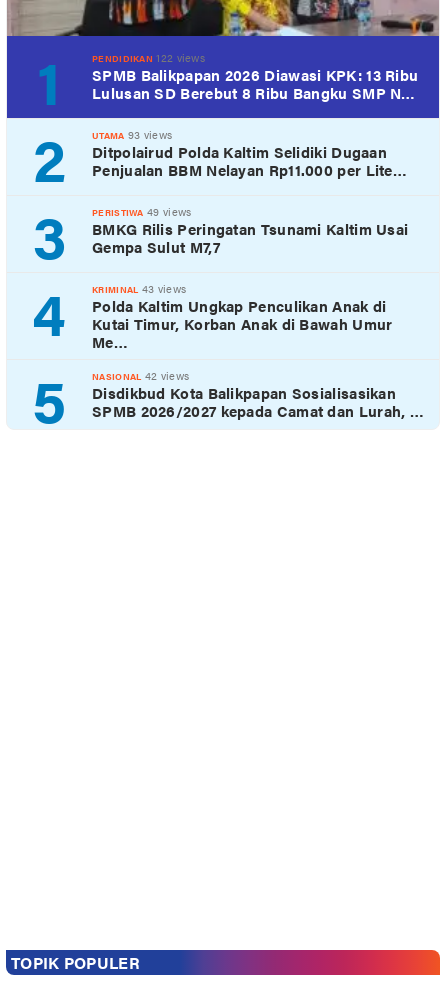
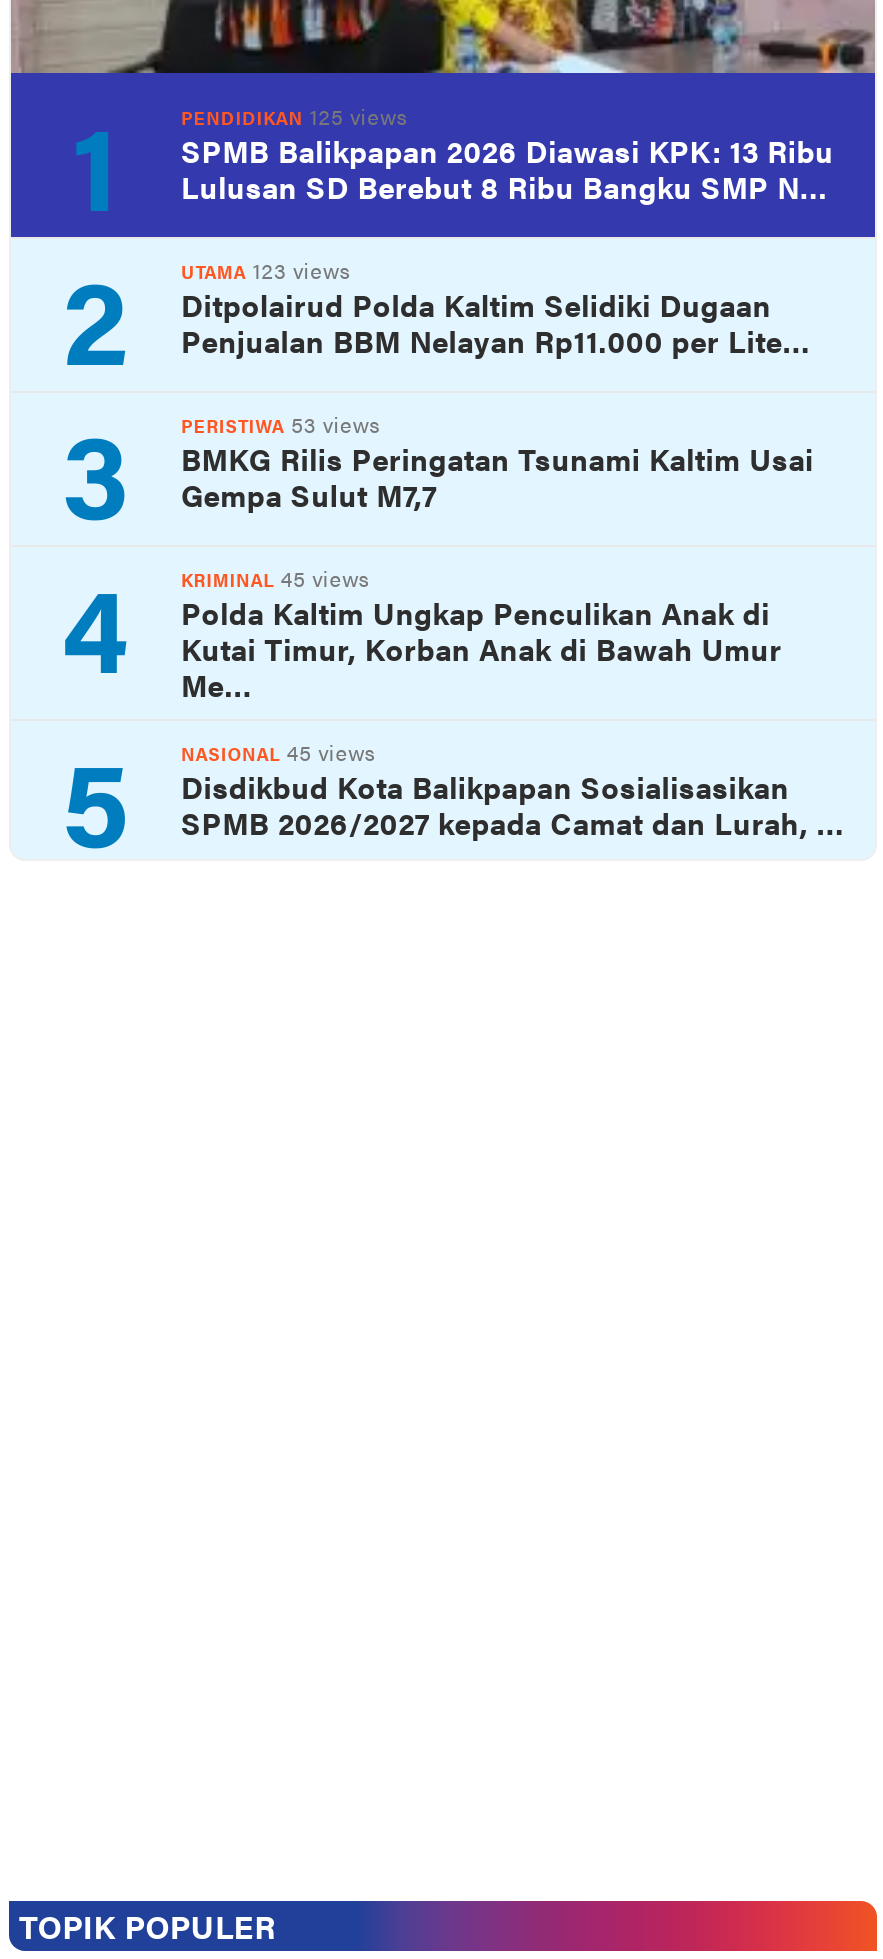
[92,50,205,65] PENDIDIKAN 122 views -> [181,101,407,131] PENDIDIKAN 125 views
[92,127,172,142] UTAMA 93 views -> [181,255,350,285] UTAMA 123 views
[92,204,191,219] PERISTIWA 49 views -> [181,409,380,439] PERISTIWA 53 views
[92,281,186,296] KRIMINAL 43 views -> [181,563,369,593] KRIMINAL 45 views
[92,368,189,383] NASIONAL 42 views -> [181,737,375,767] NASIONAL 45 views

